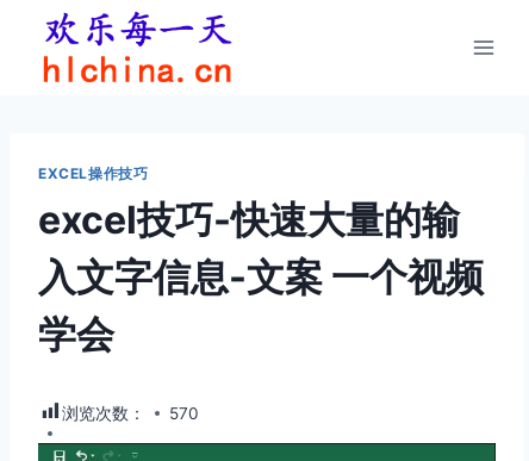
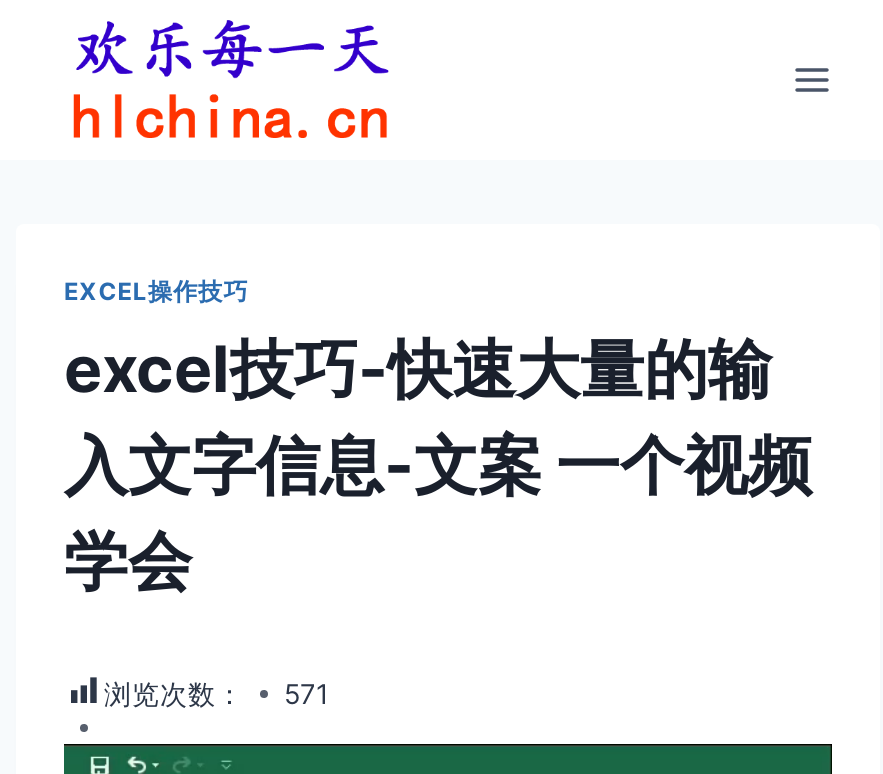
[62,404,199,423] 浏览次数： 570 -> [104,678,328,710] 浏览次数： 571

